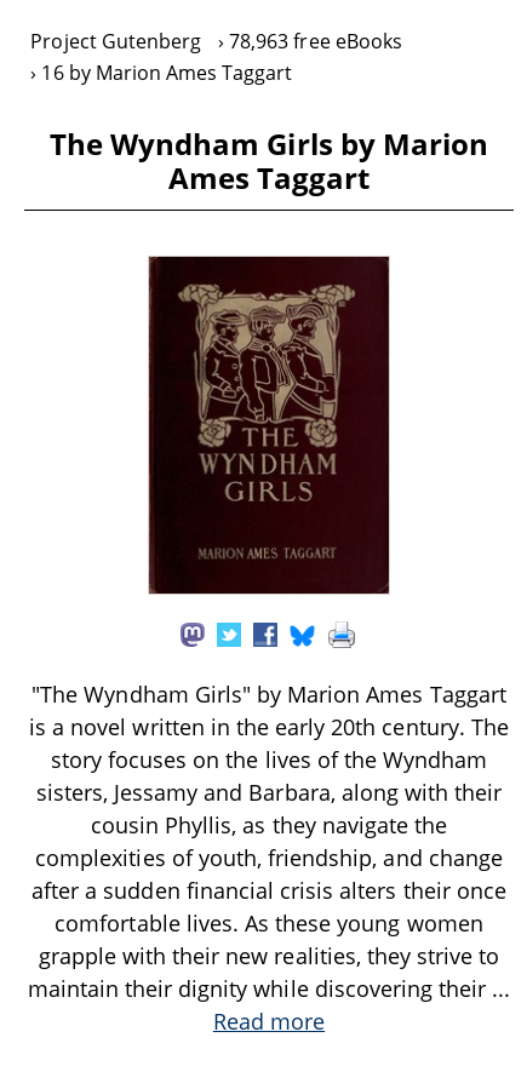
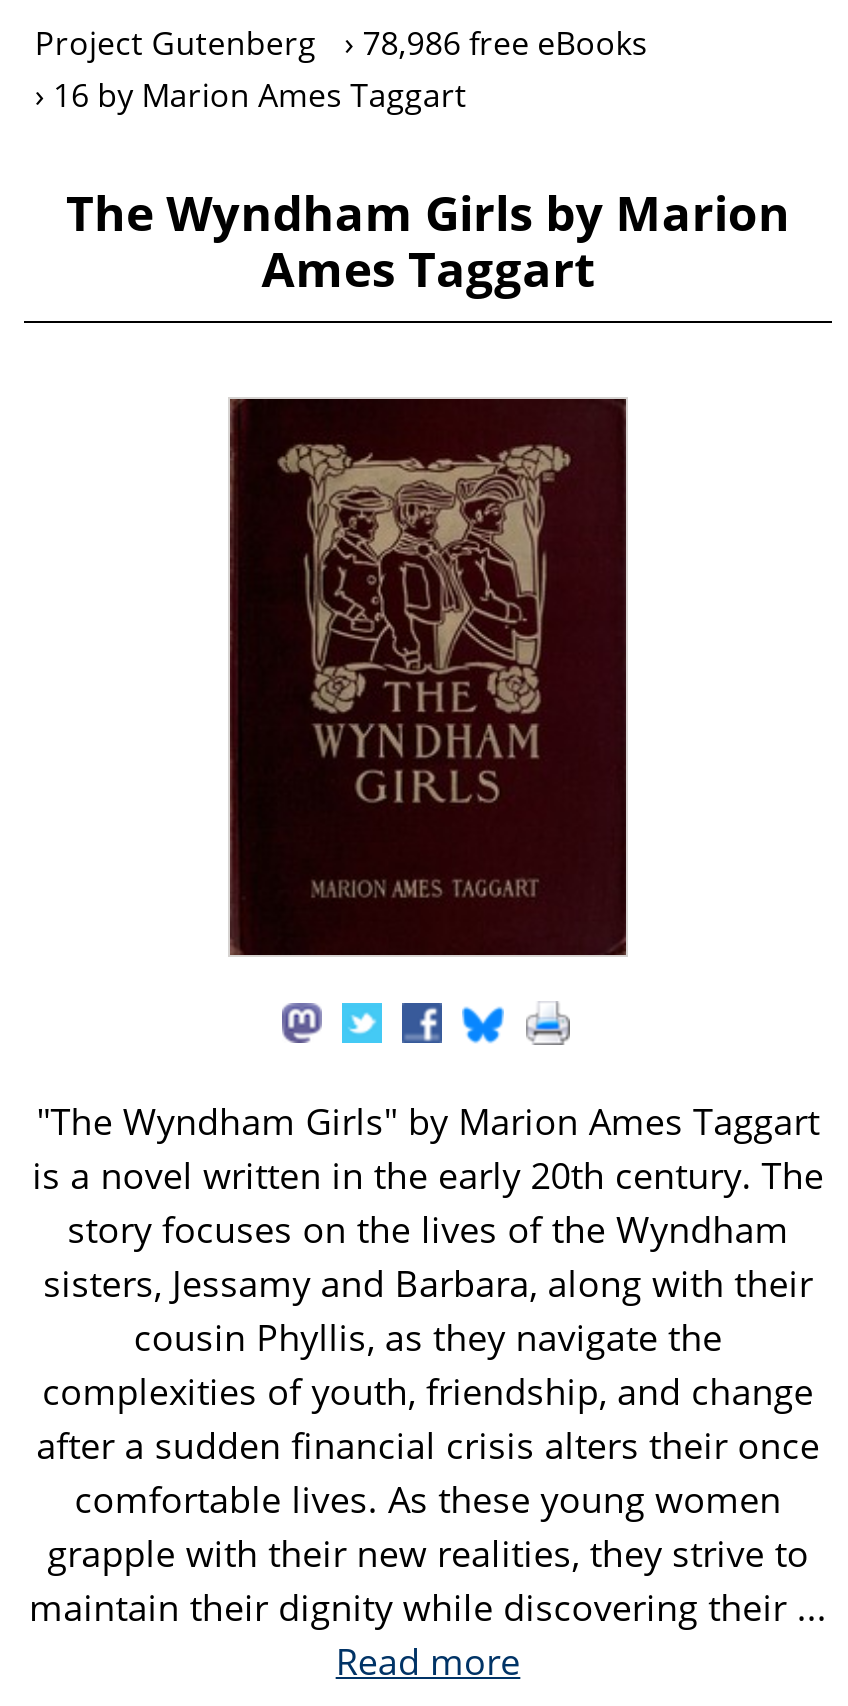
[31,28,402,55] Project Gutenberg 78,963 free eBooks -> [35,21,648,65] Project Gutenberg 78,986 free eBooks

